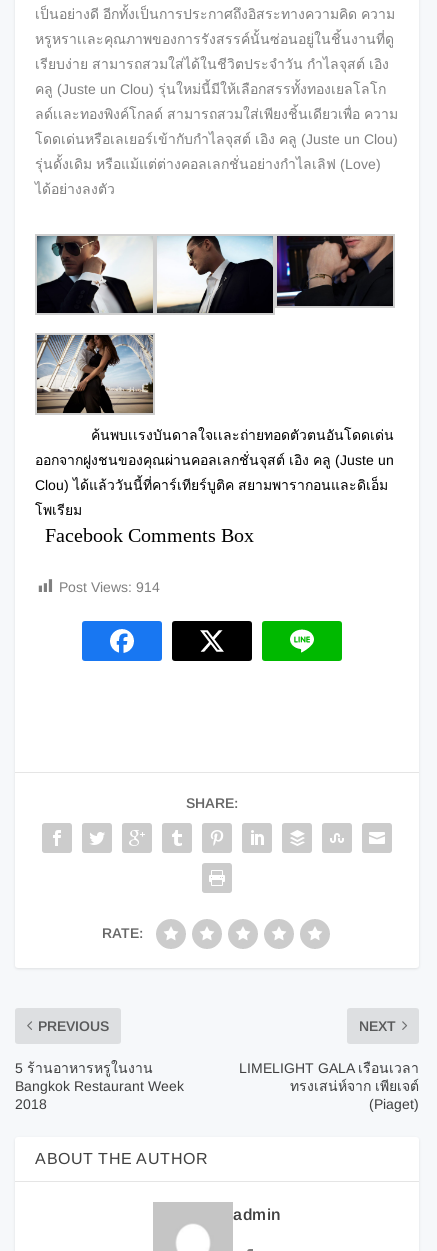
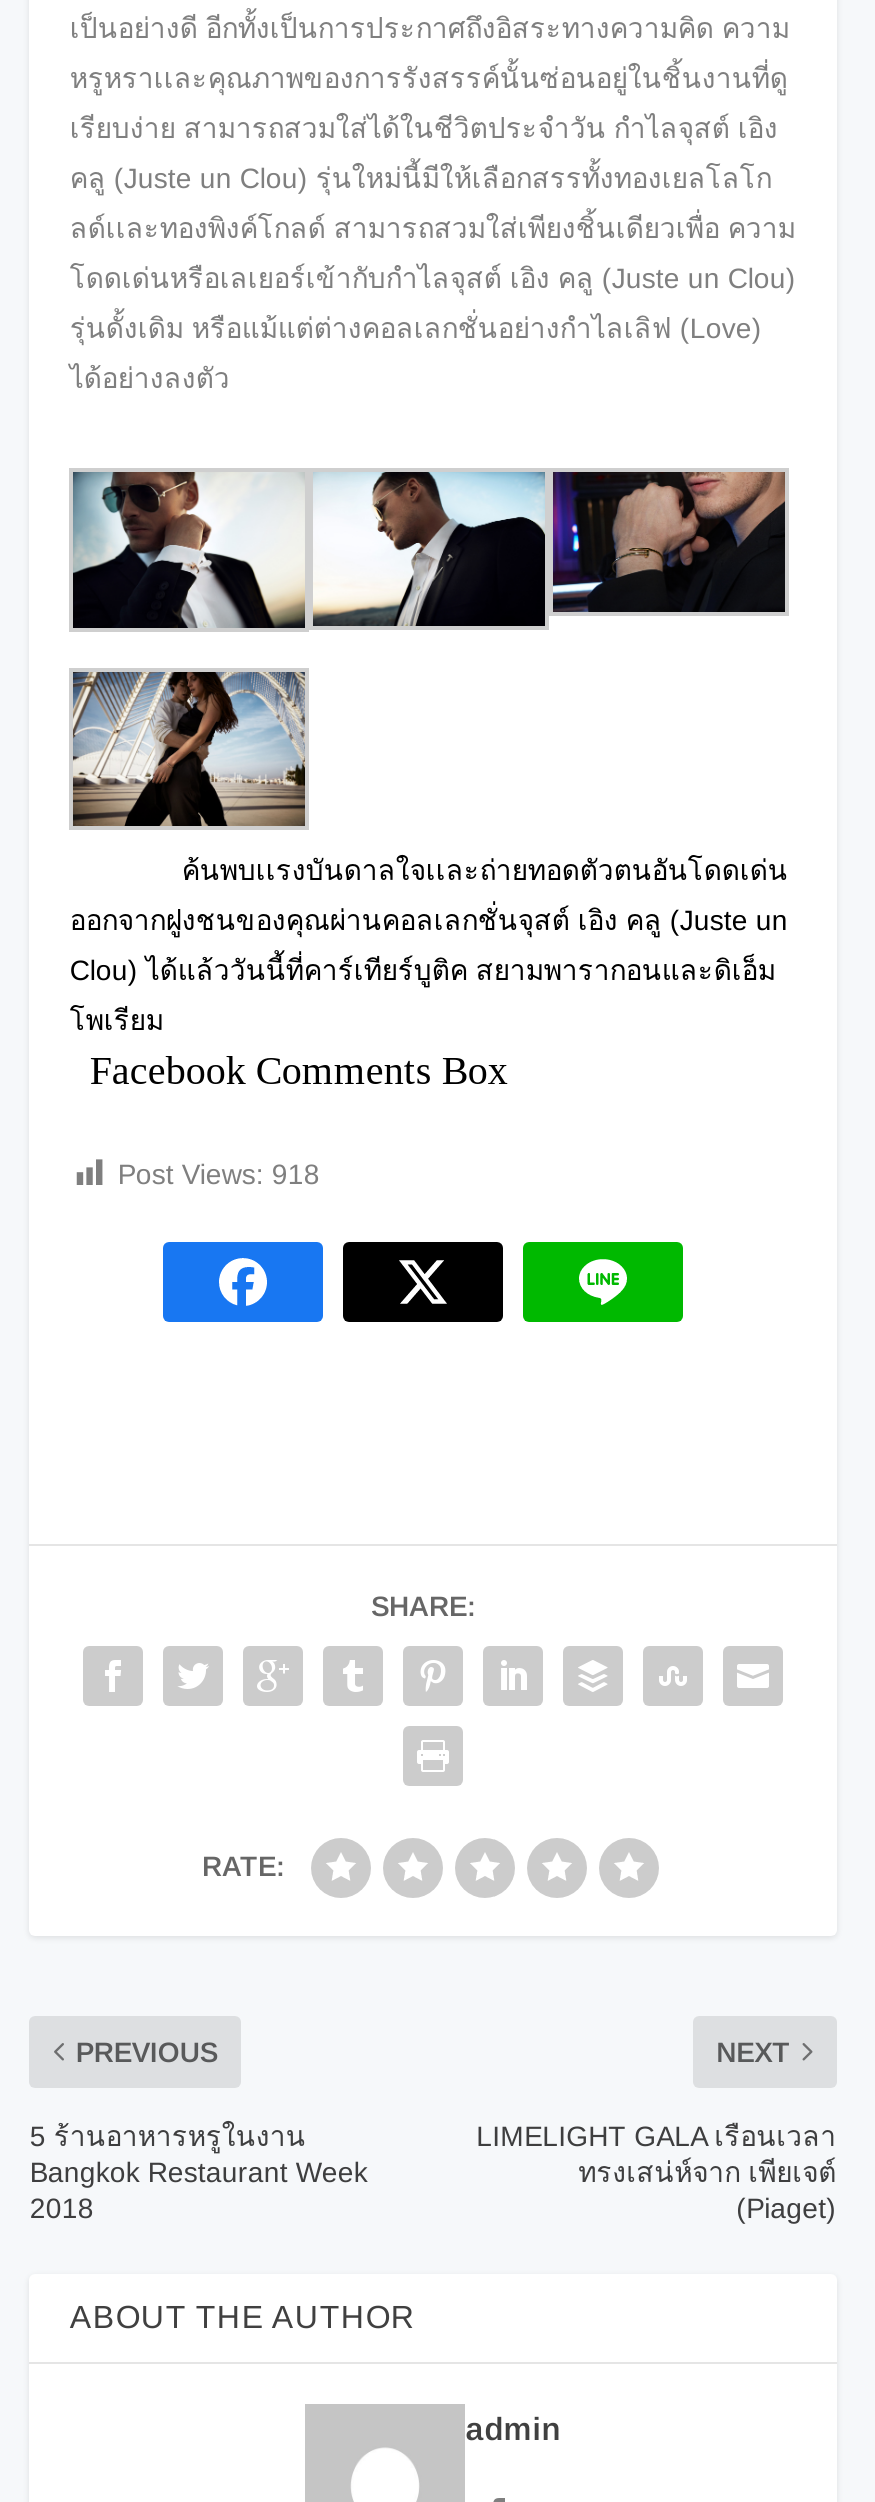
[59,579,160,595] Post Views: 914 -> [118,1158,320,1190] Post Views: 918

